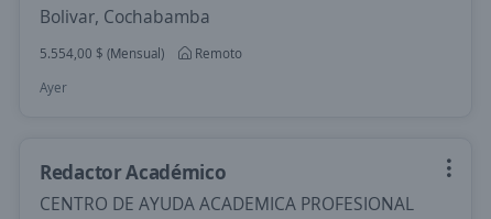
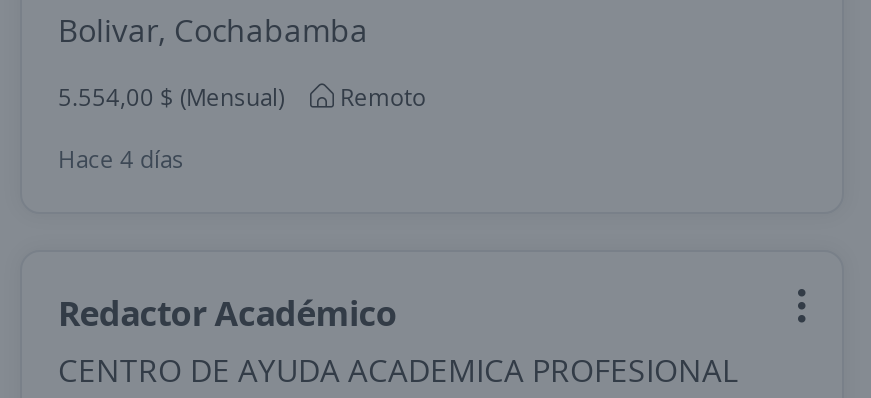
[40,78,67,97] Ayer -> [58,142,184,176] Hace 4 días

